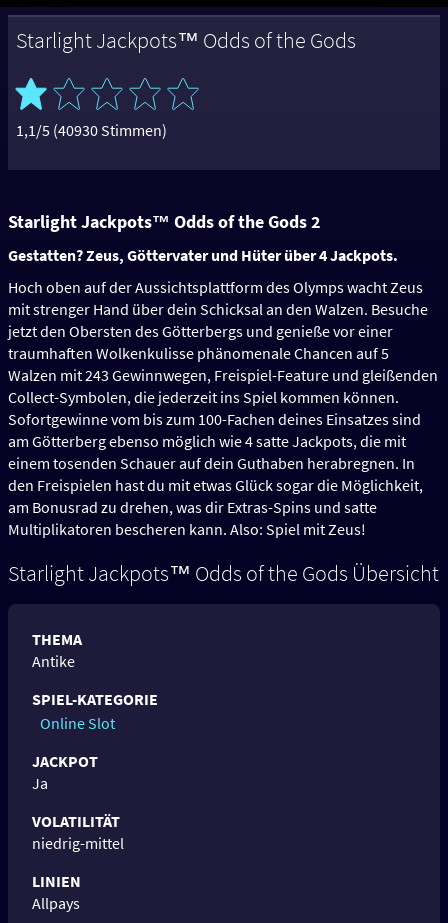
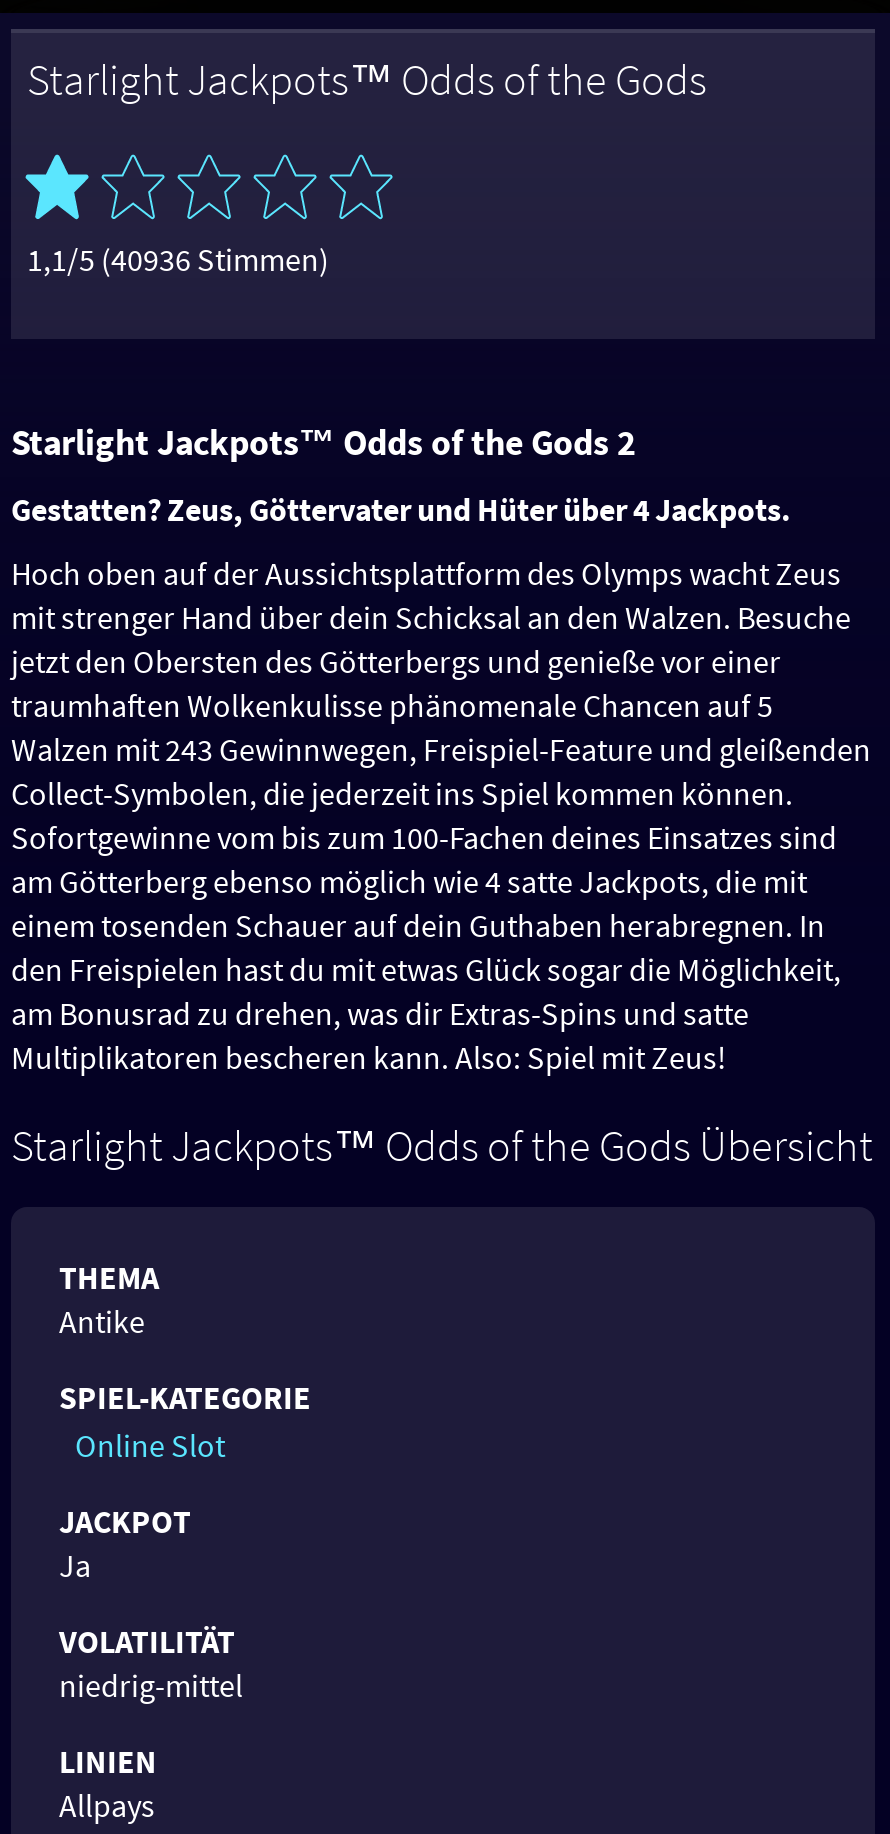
[16,120,167,140] 1,1/5 (40930 Stimmen) -> [27,239,329,279] 1,1/5 (40936 Stimmen)

